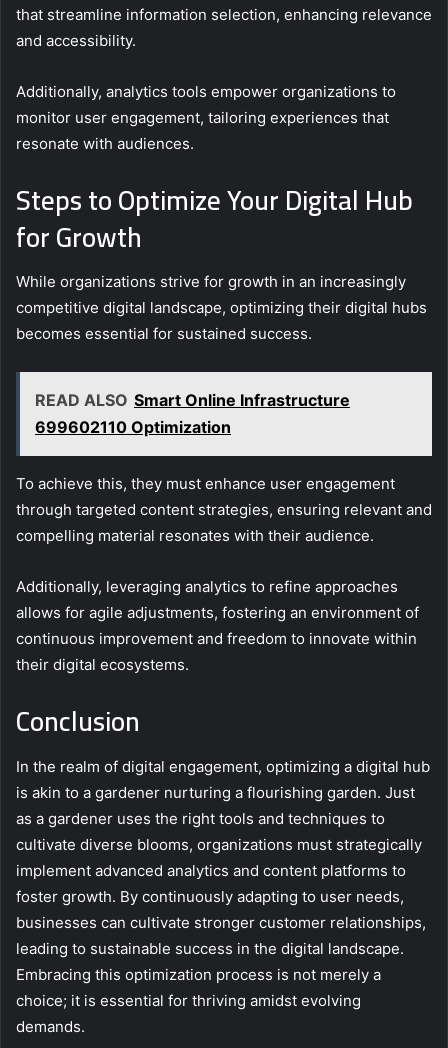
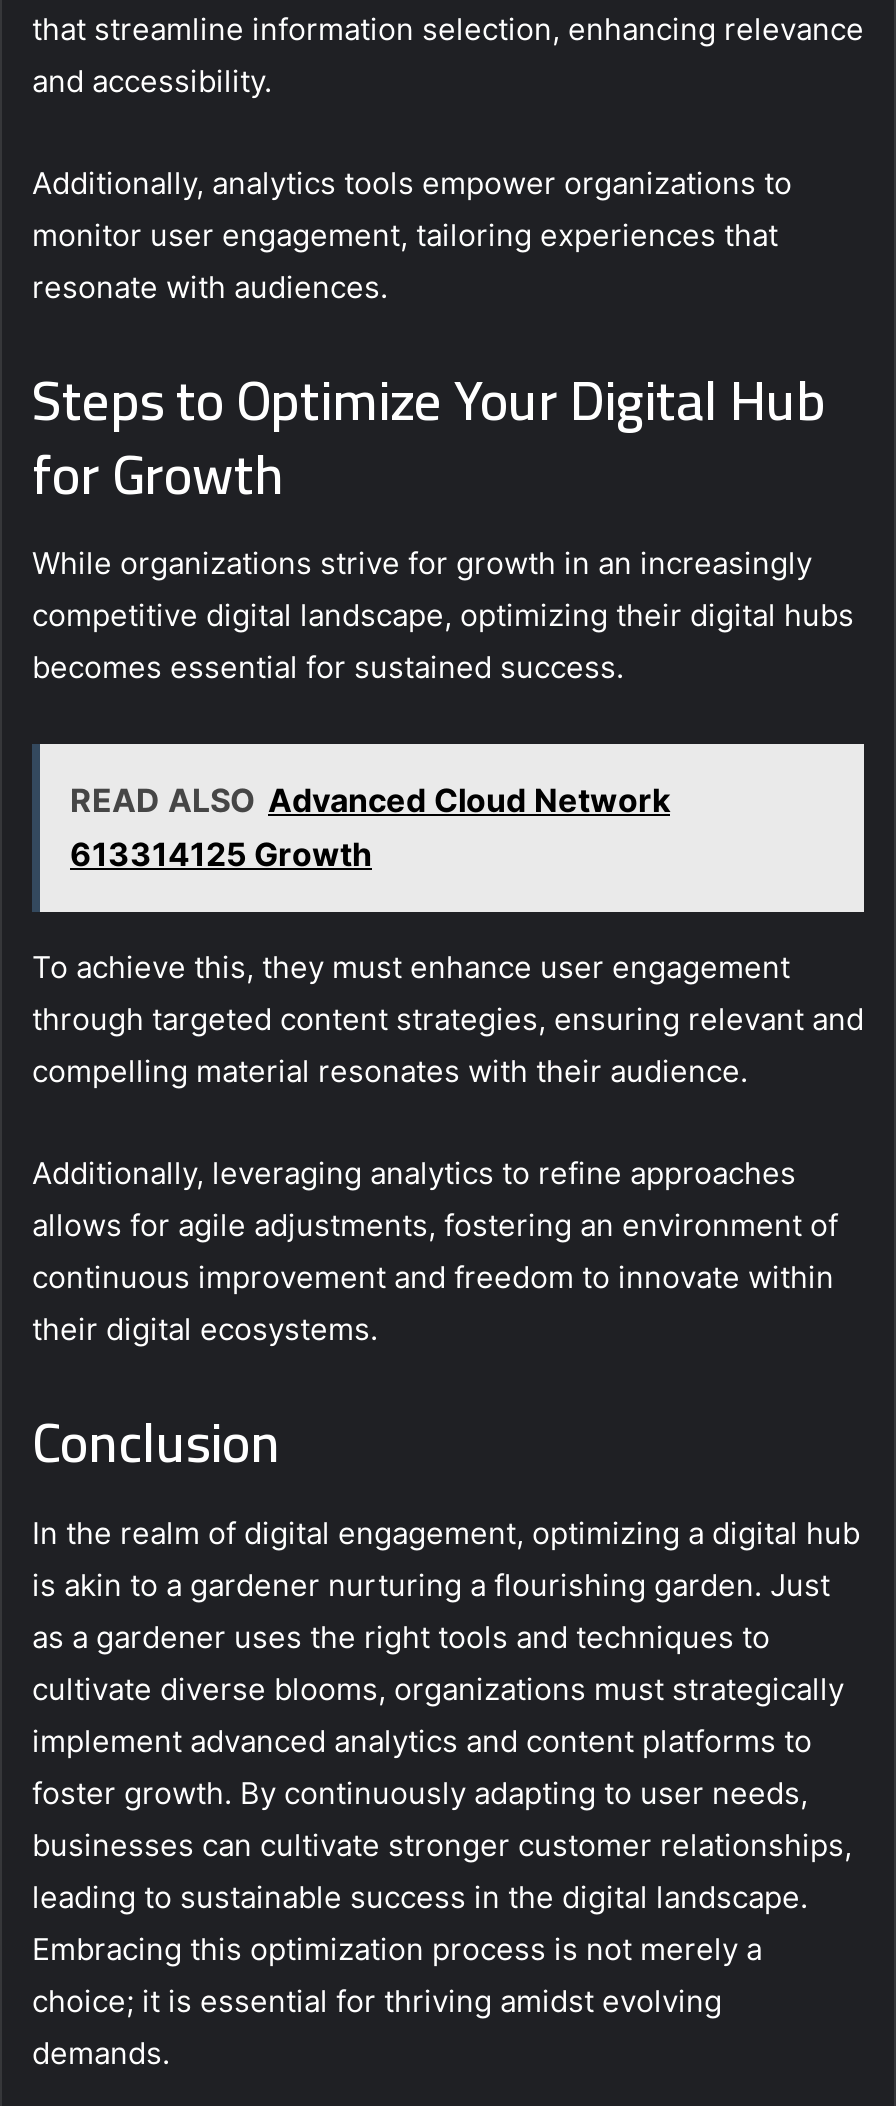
[35,390,350,437] READ ALSO Smart Online Infrastructure | 699602110 Optimization -> [70,781,670,875] READ ALSO Advanced Cloud Network | 613314125 Growth

